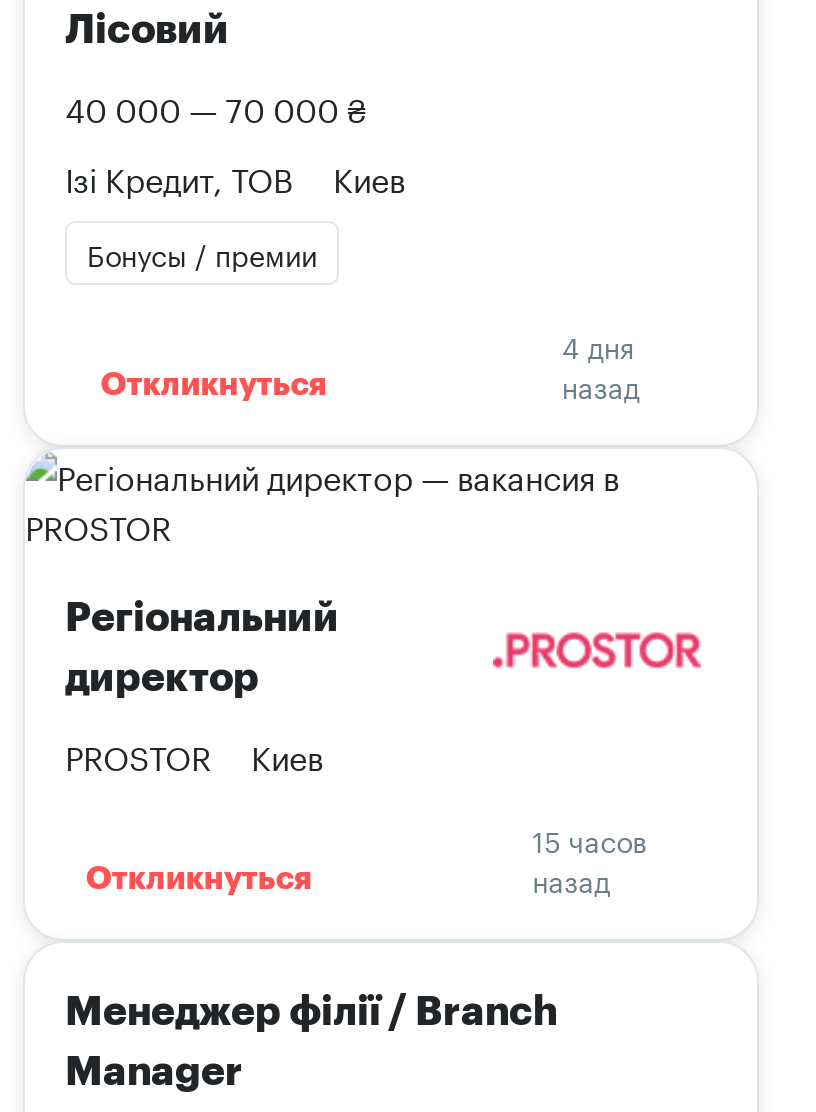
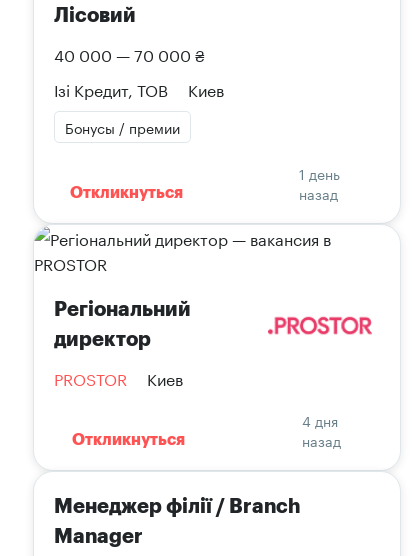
[562,323,634,367] 4 дня -> [299,162,340,184] 1 день
[532,817,646,861] 15 часов -> [302,409,338,431] 4 дня

